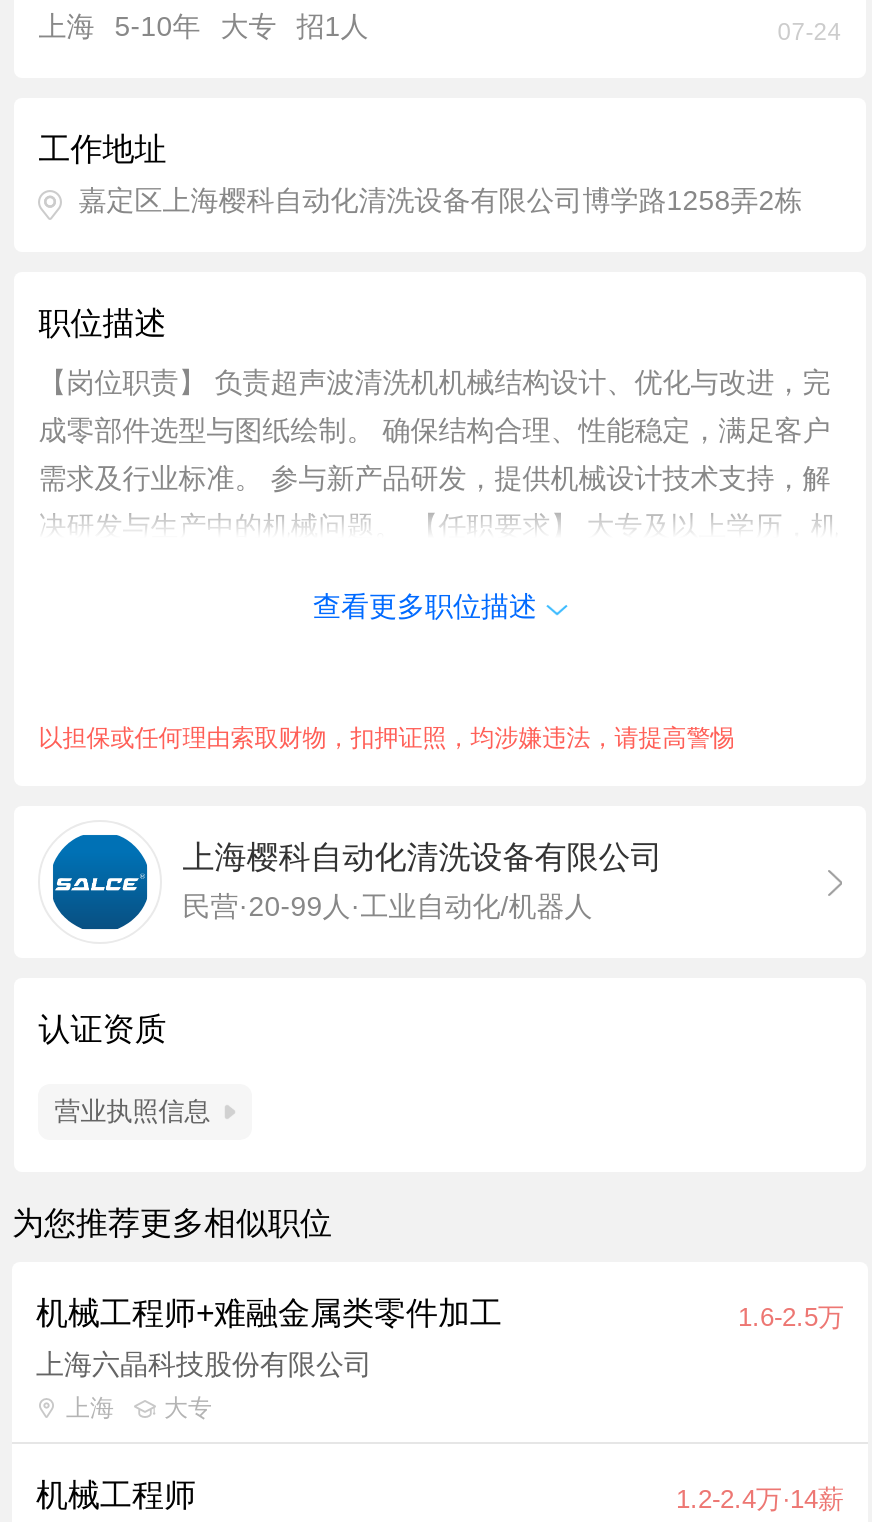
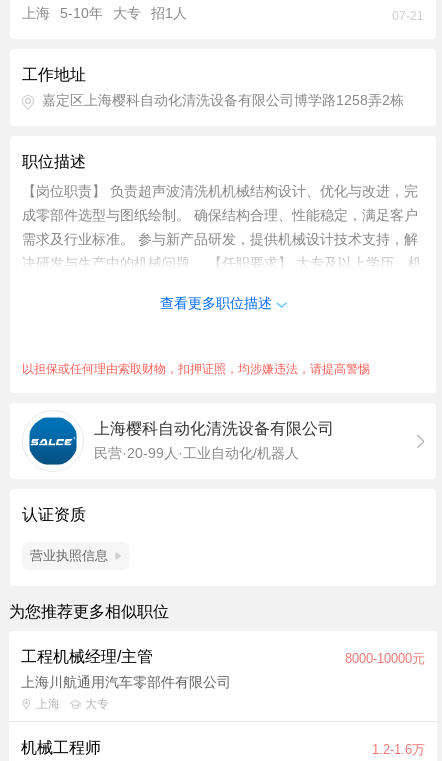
[778,18,842,46] 07-24 -> [392,9,424,23] 07-21
[36,1296,844,1332] 机械工程师+难融金属类零件加工 | 1.6-2.5万 -> [21,648,425,666] 工程机械经理/主管 | 8000-10000元
[36,1348,372,1380] 上海六晶科技股份有限公司 -> [21,674,231,690] 上海川航通用汽车零部件有限公司
[676,1484,844,1514] 1.2-2.4万·14薪 -> [372,742,425,757] 1.2-1.6万

